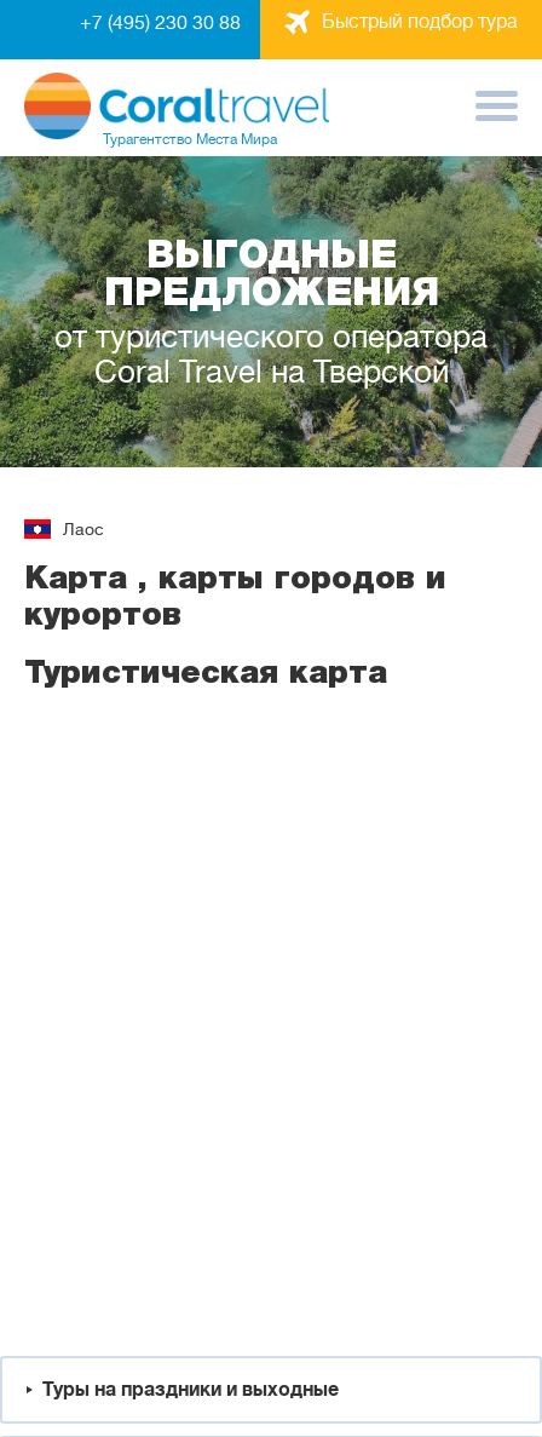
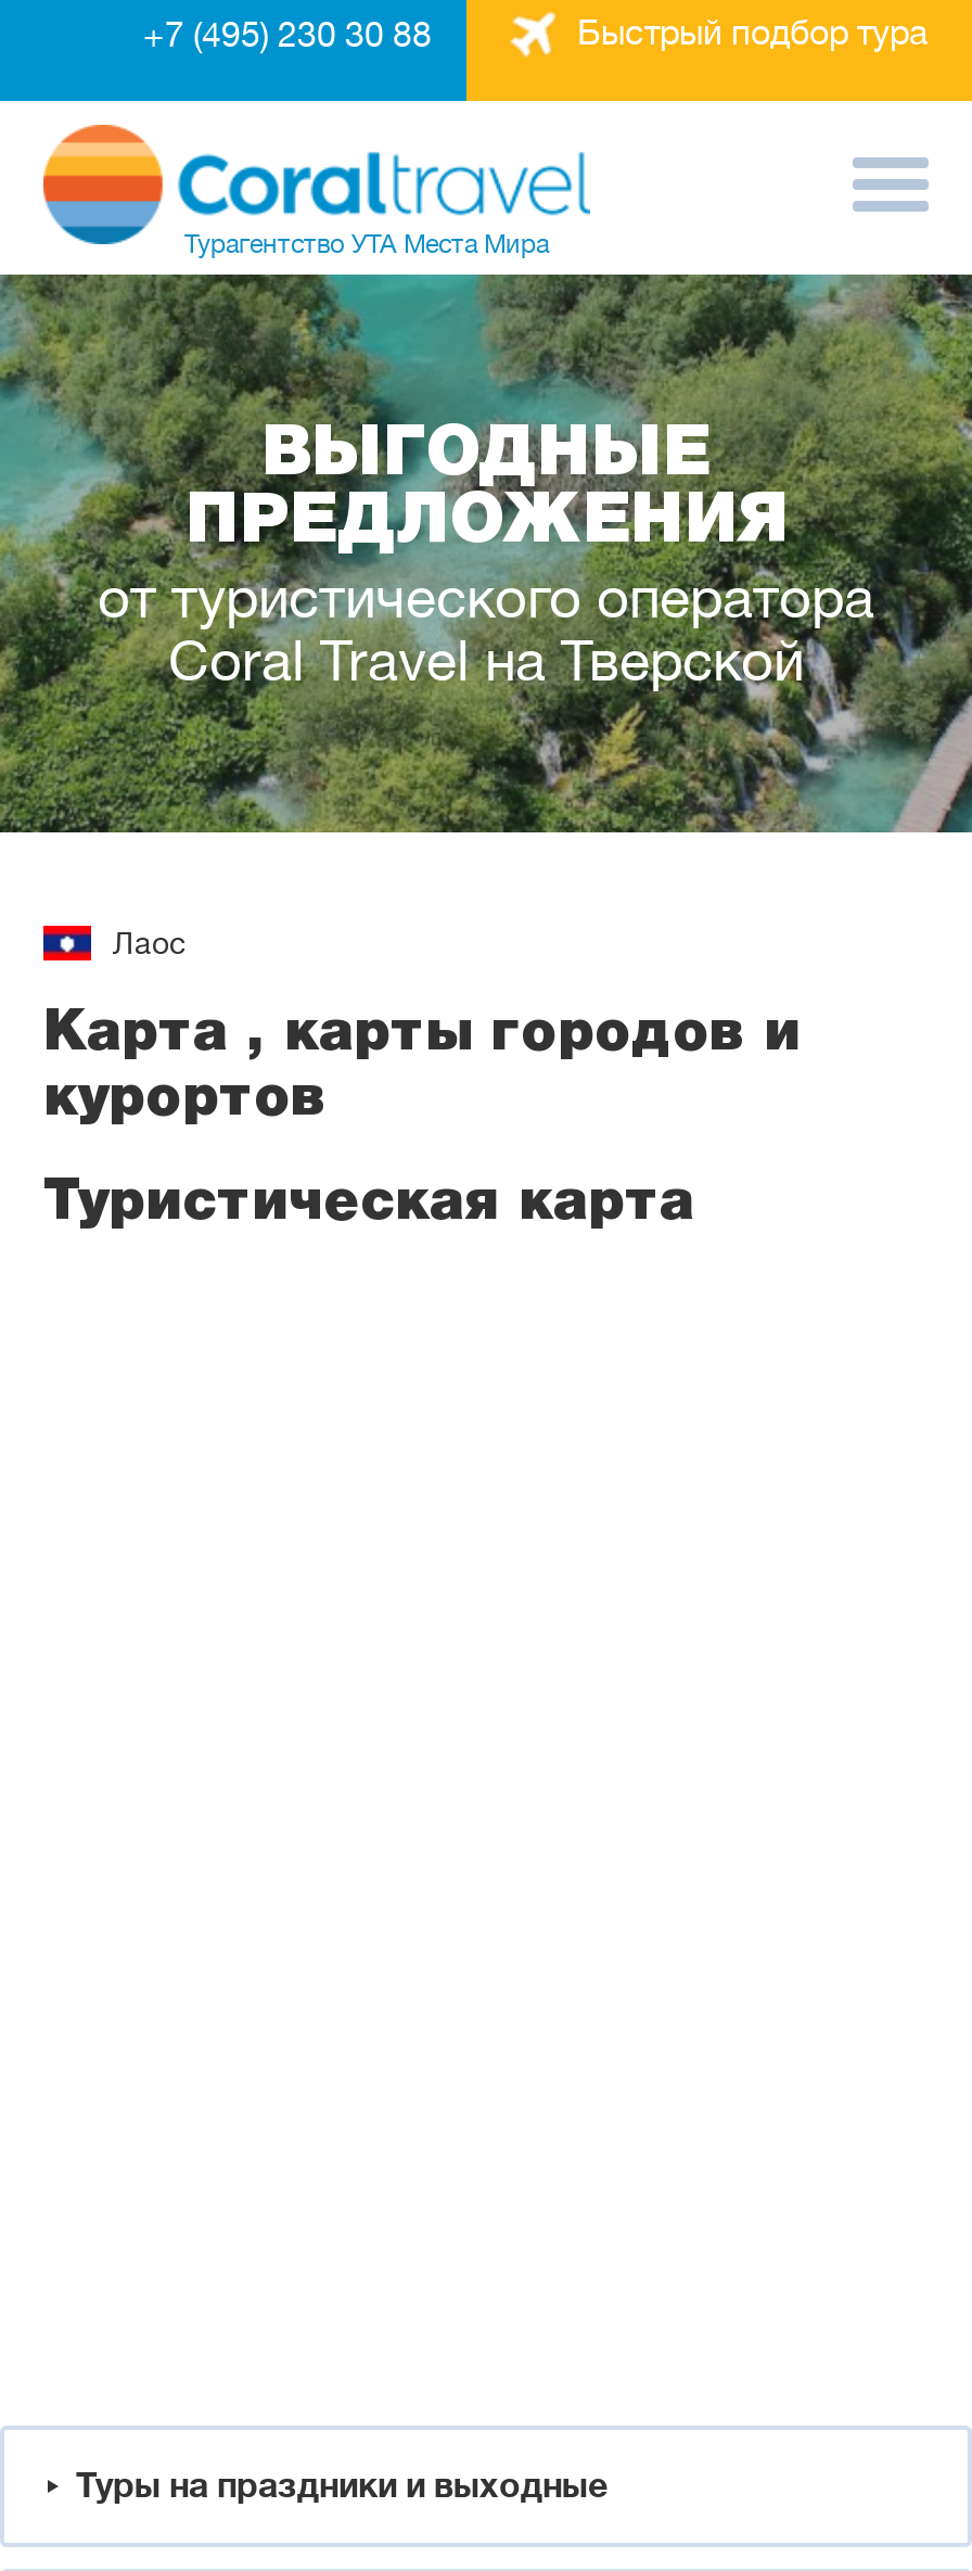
[103,131,277,148] Турагентство Места Мира -> [184,229,549,259] Турагентство УТА Места Мира

